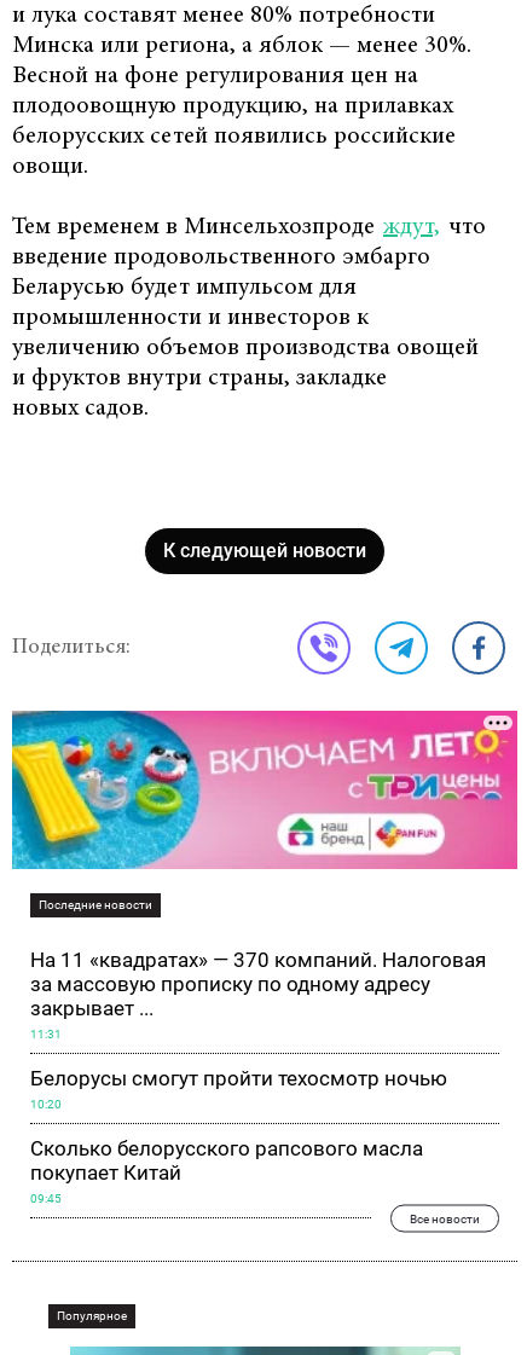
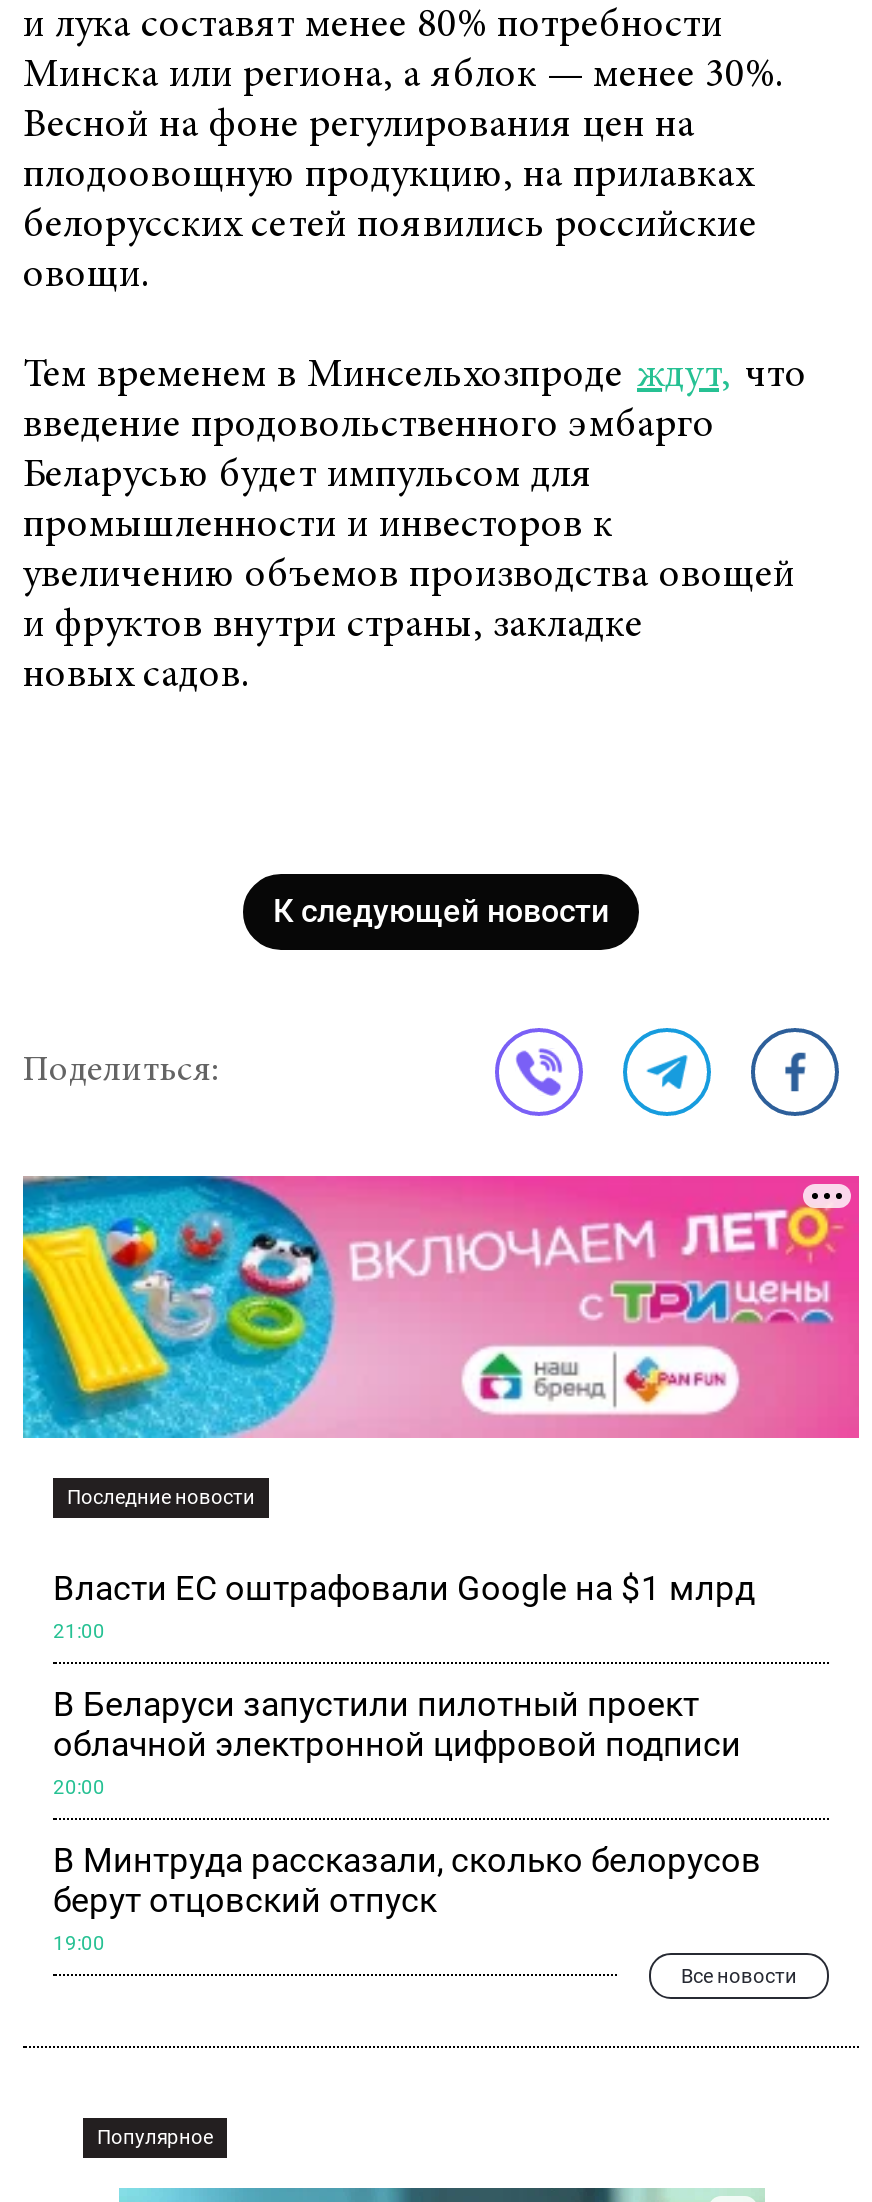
[30,947,486,1020] На 11 «квадратах» — 370 компаний. Налоговая | за массовую прописку по одному адресу | закрывает ... -> [53,1568,755,1608] Власти ЕС оштрафовали Google на $1 млрд
[30,1027,62,1040] 11:31 -> [53,1620,105,1642] 21:00
[30,1066,447,1090] Белорусы смогут пройти техосмотр ночью -> [53,1684,741,1764] В Беларуси запустили пилотный проект | облачной электронной цифровой подписи
[30,1097,62,1111] 10:20 -> [53,1776,105,1798] 20:00
[30,1136,423,1184] Сколько белорусского рапсового масла | покупает Китай -> [53,1840,761,1920] В Минтруда рассказали, сколько белорусов | берут отцовский отпуск
[30,1192,62,1205] 09:45 -> [53,1932,105,1954] 19:00

